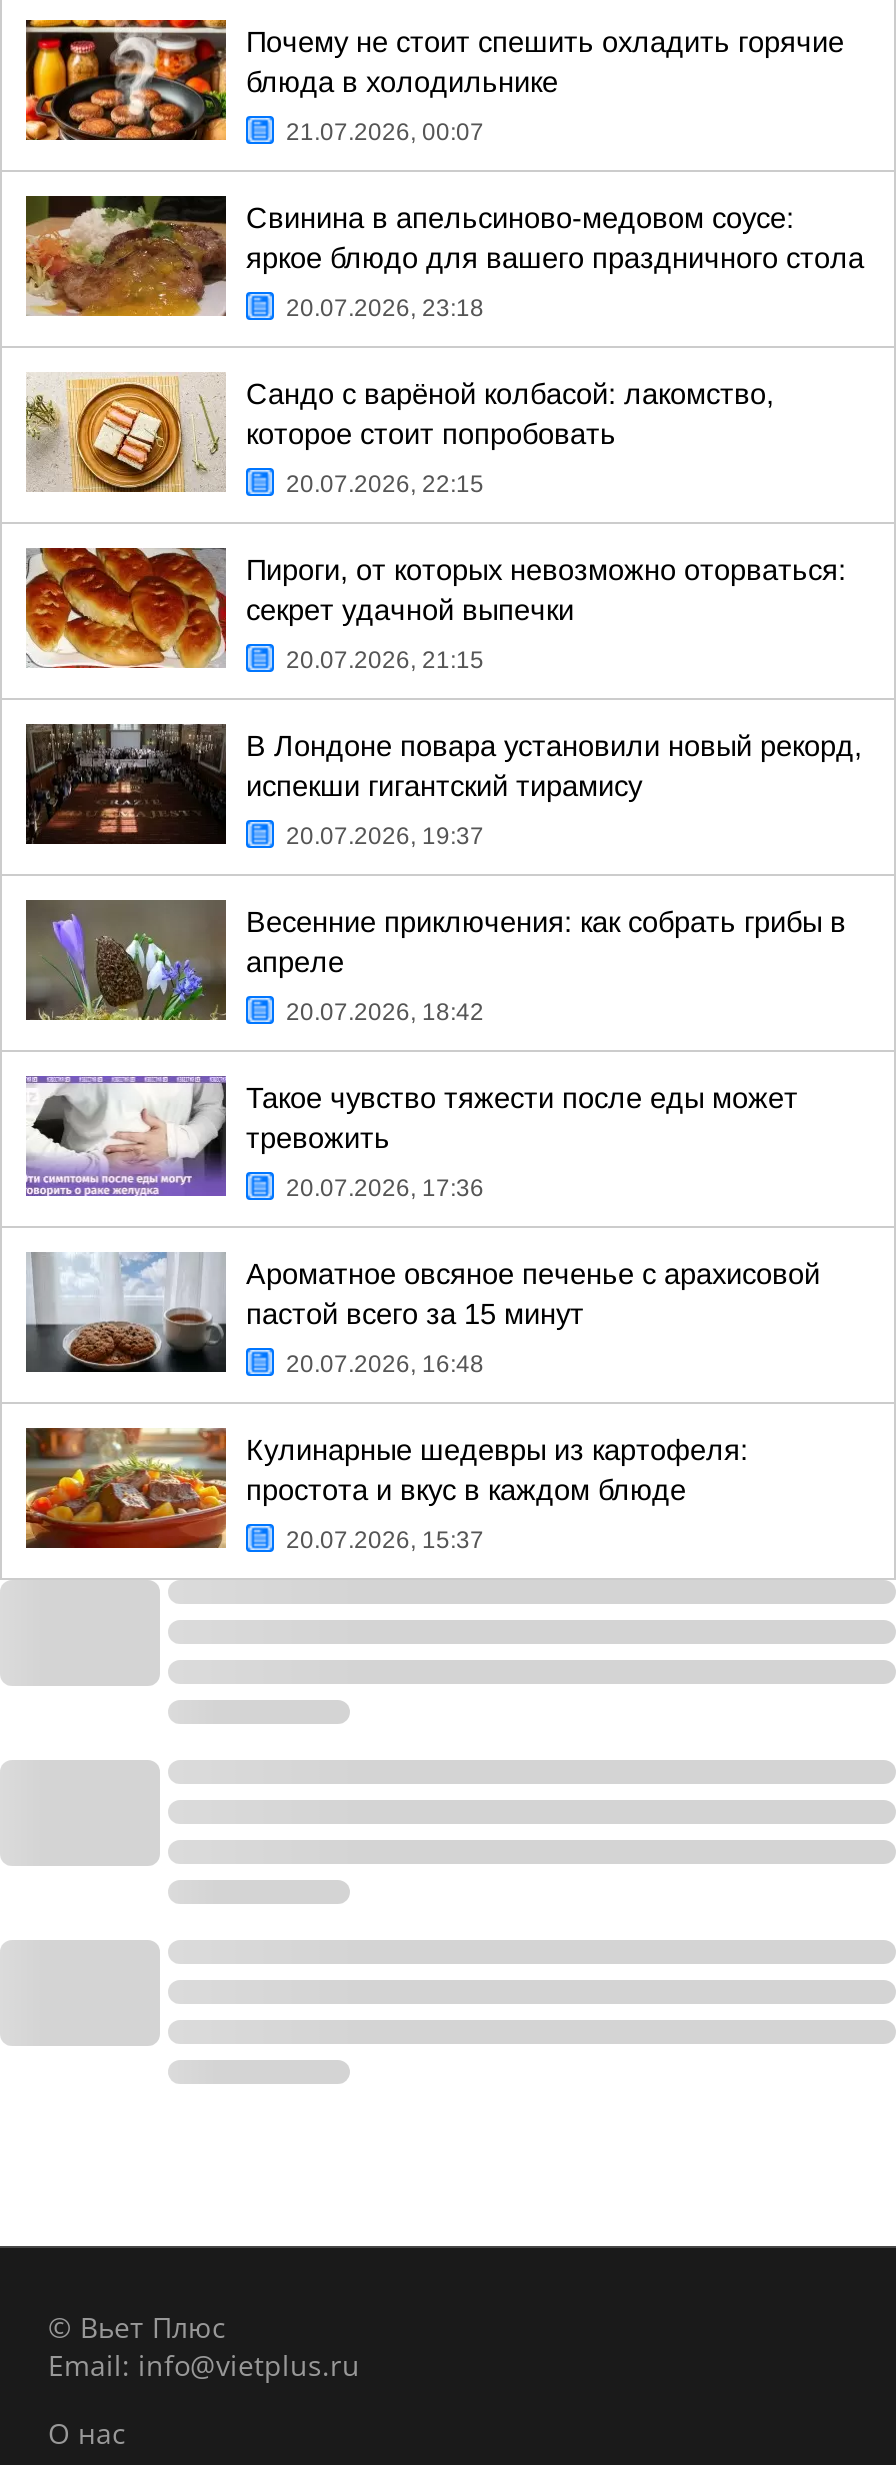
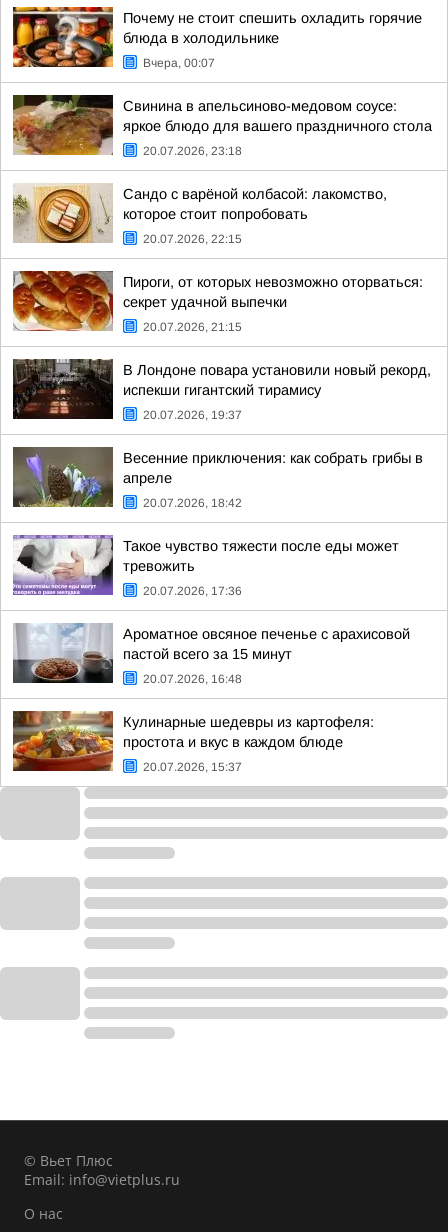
[286,118,484,146] 21.07.2026, 00:07 -> [143,56,215,70] Вчера, 00:07

